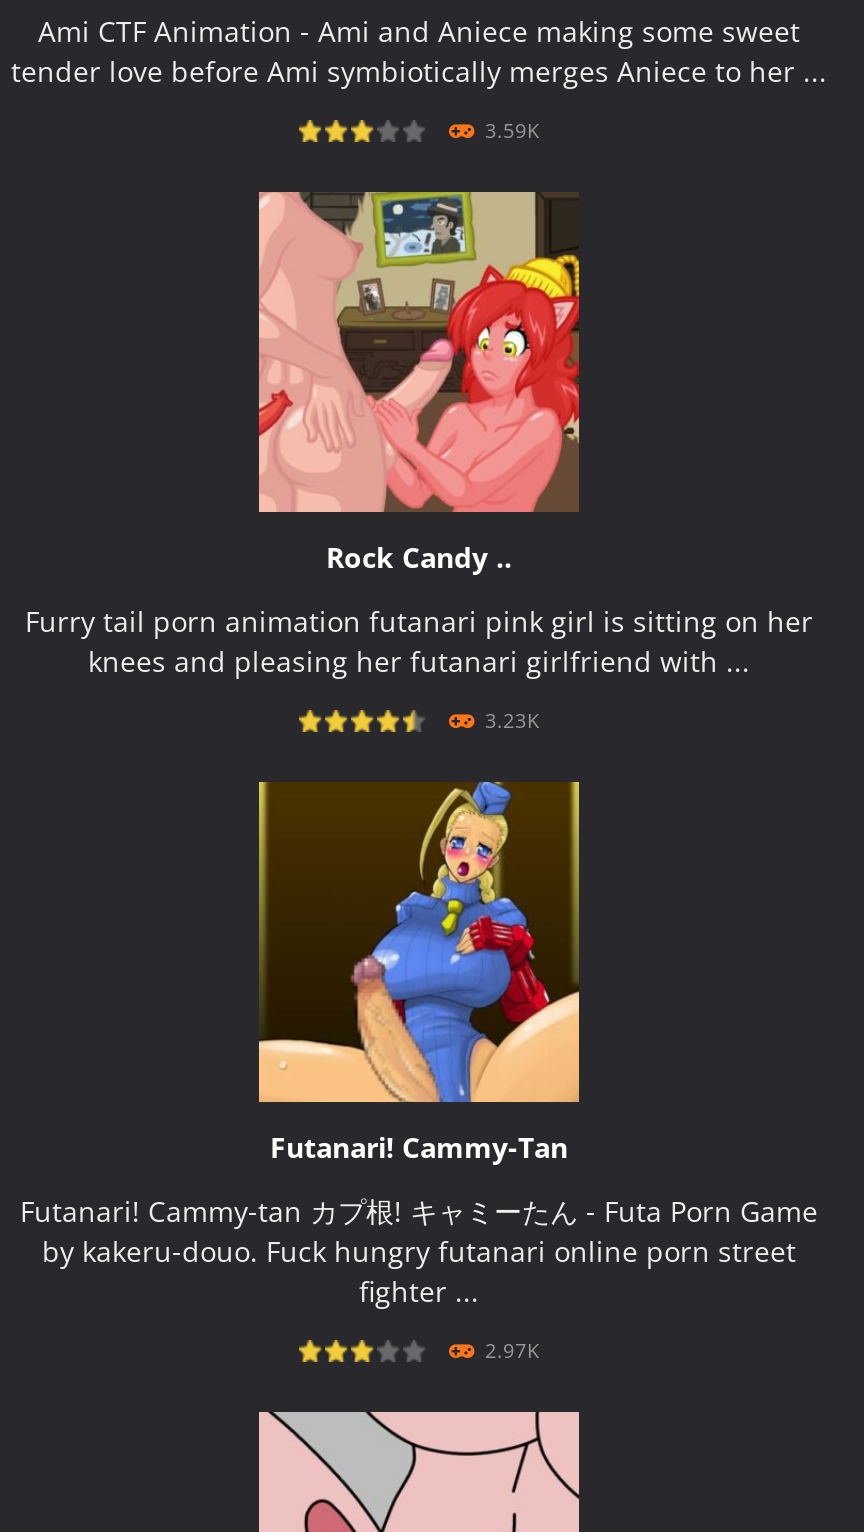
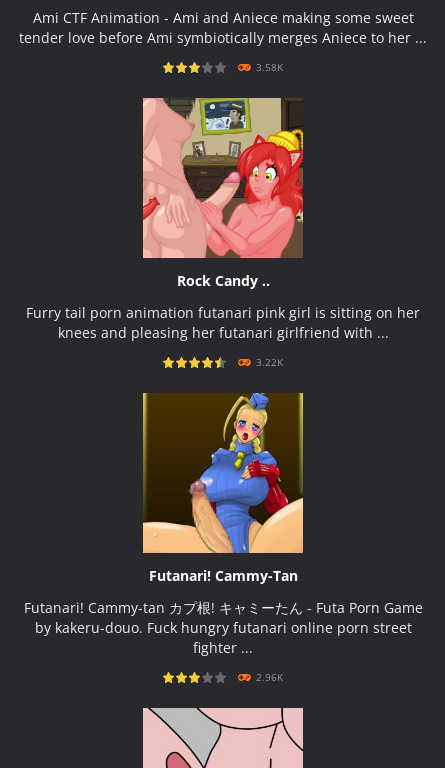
[485,116,539,144] 3.59K -> [256,60,283,74] 3.58K
[485,706,539,734] 3.23K -> [256,355,283,369] 3.22K
[485,1336,539,1364] 2.97K -> [256,670,283,684] 2.96K

